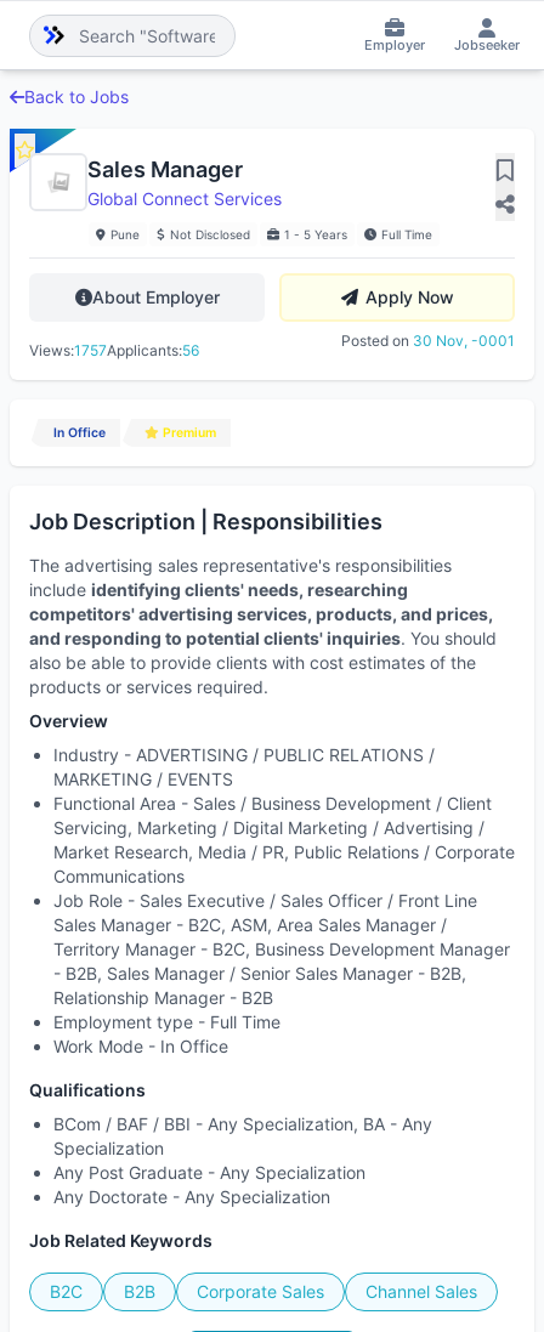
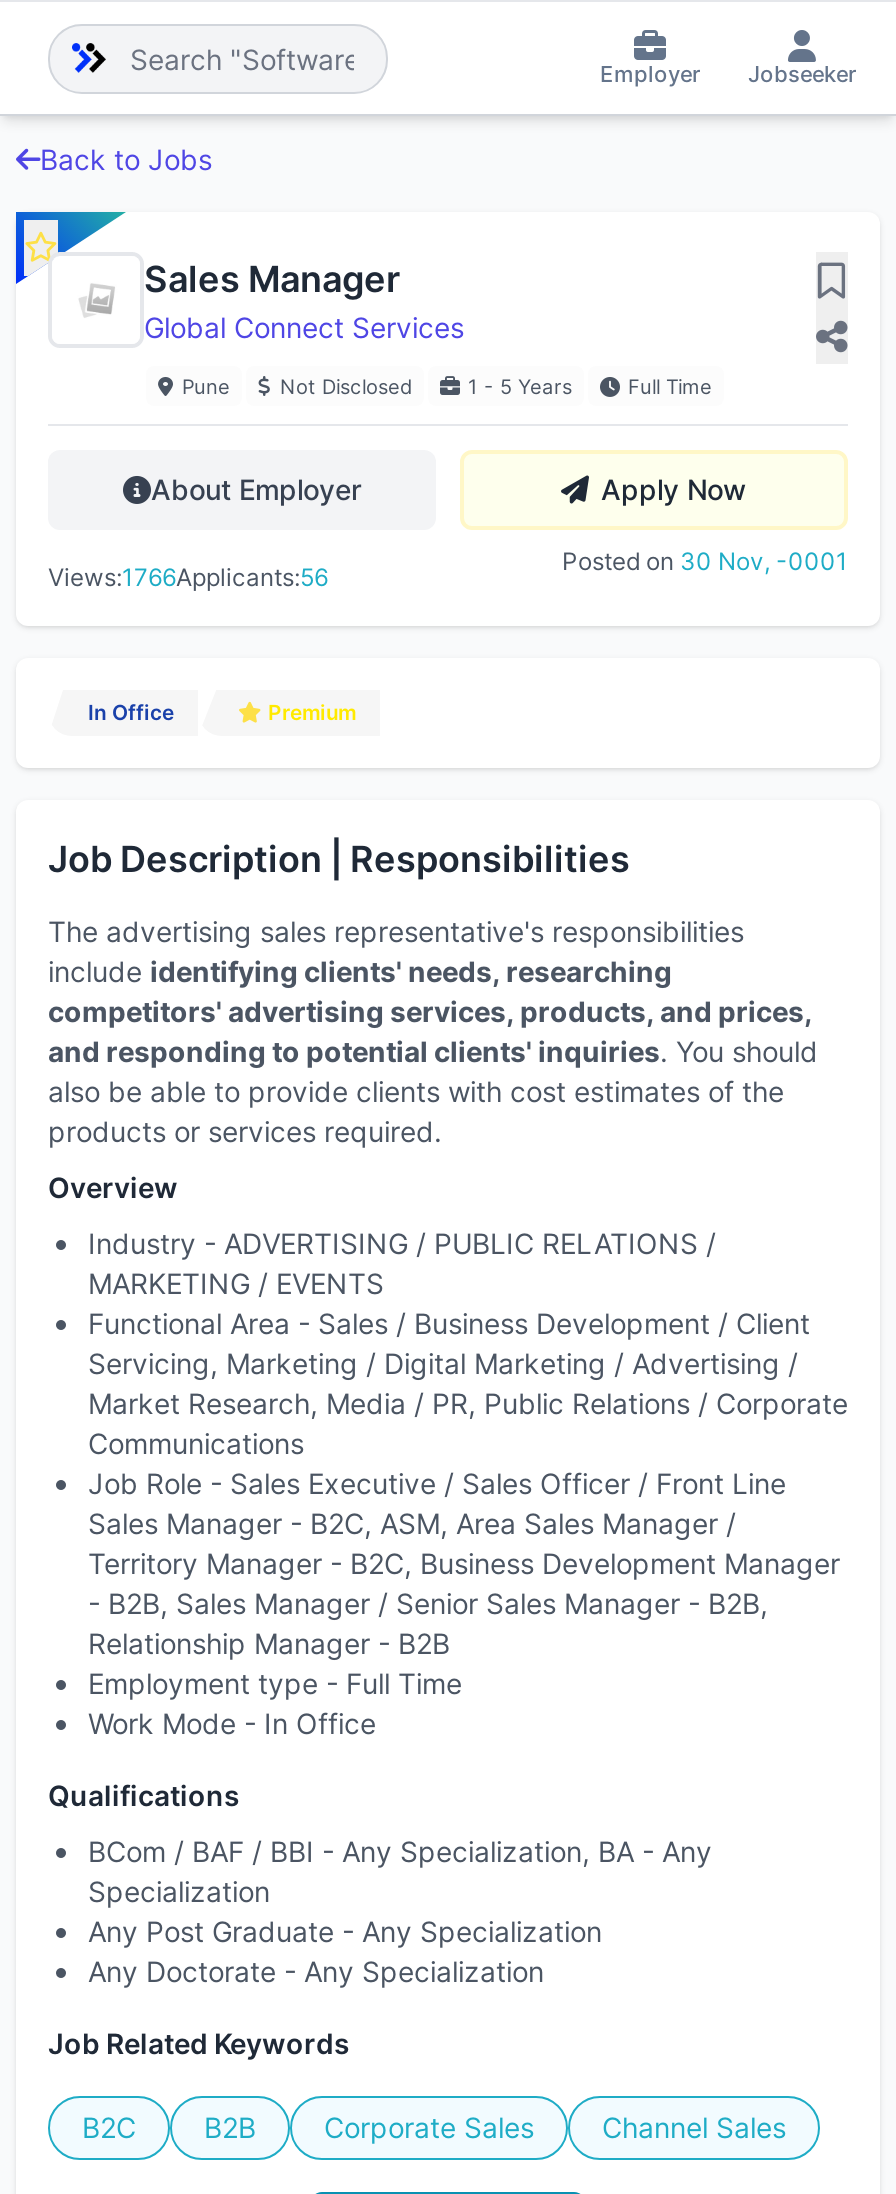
[29,341,199,359] Views:1757Applicants:56 -> [48,562,328,592] Views:1766Applicants:56

